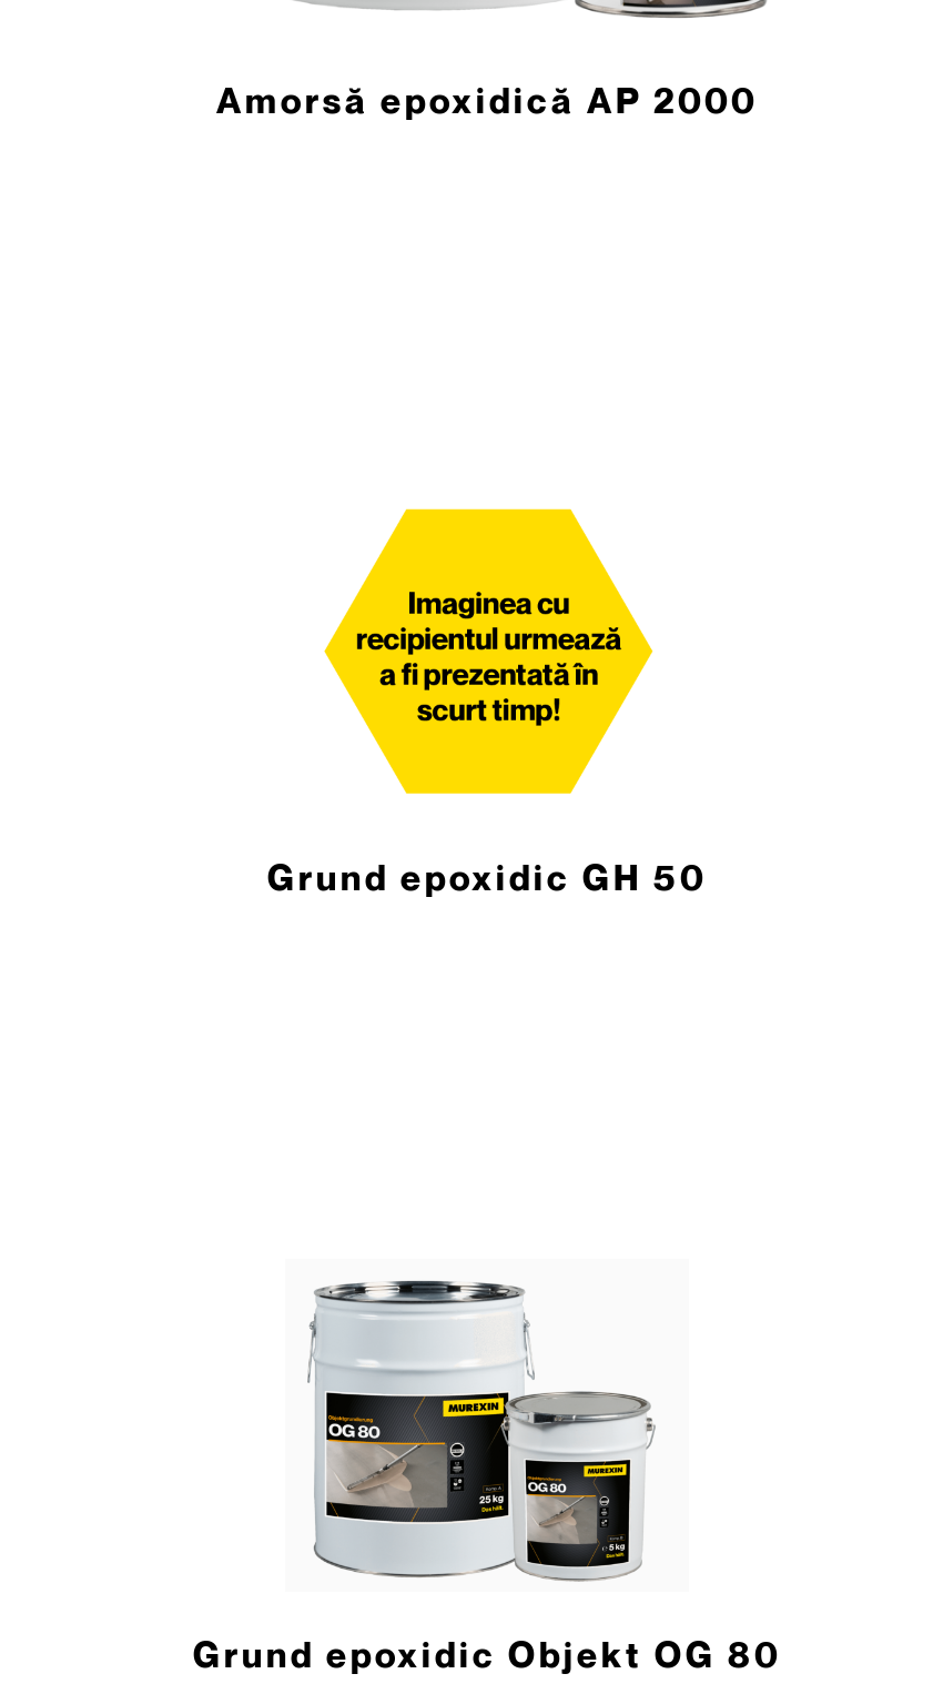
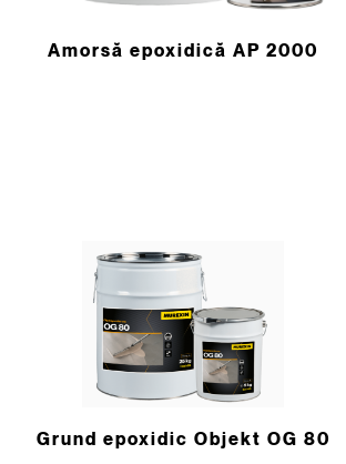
[267,504,707,899] [image] | Grund epoxidic GH 50 -> none

